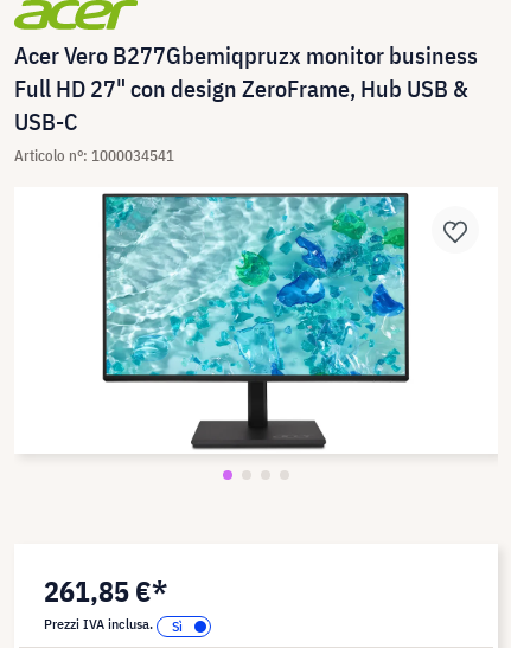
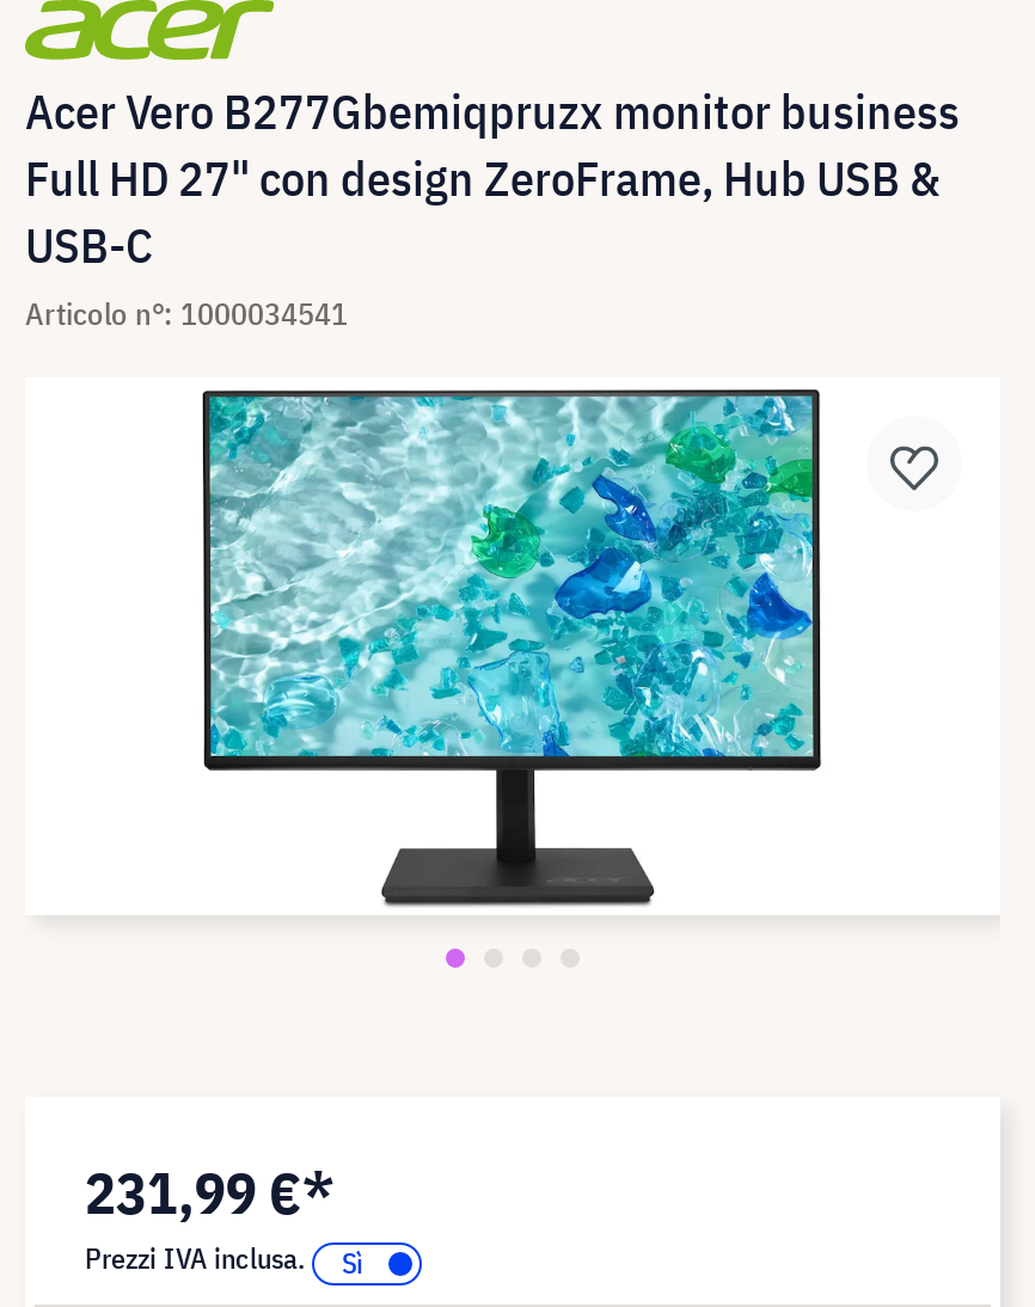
[44,572,167,610] 261,85 €* -> [85,1154,333,1231] 231,99 €*

